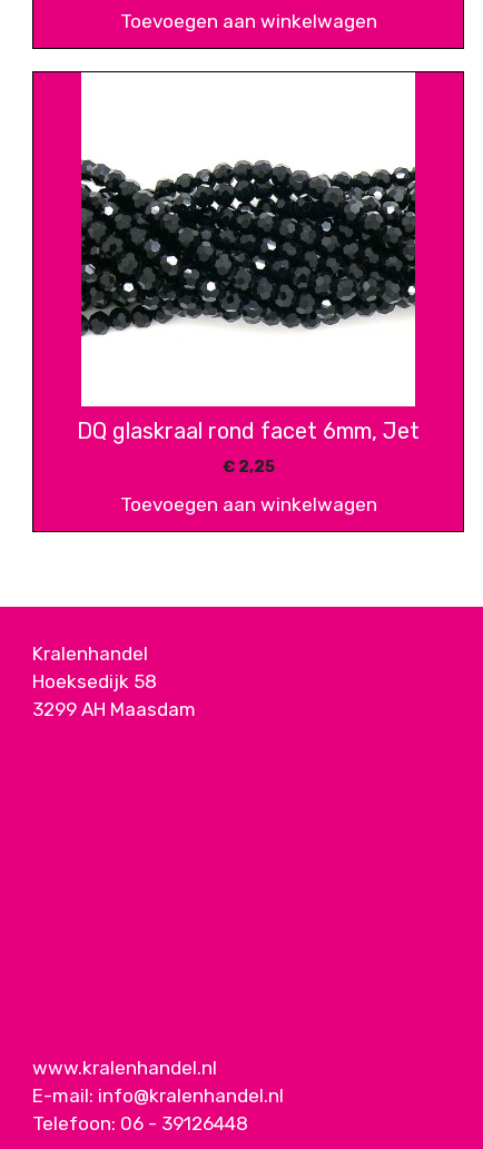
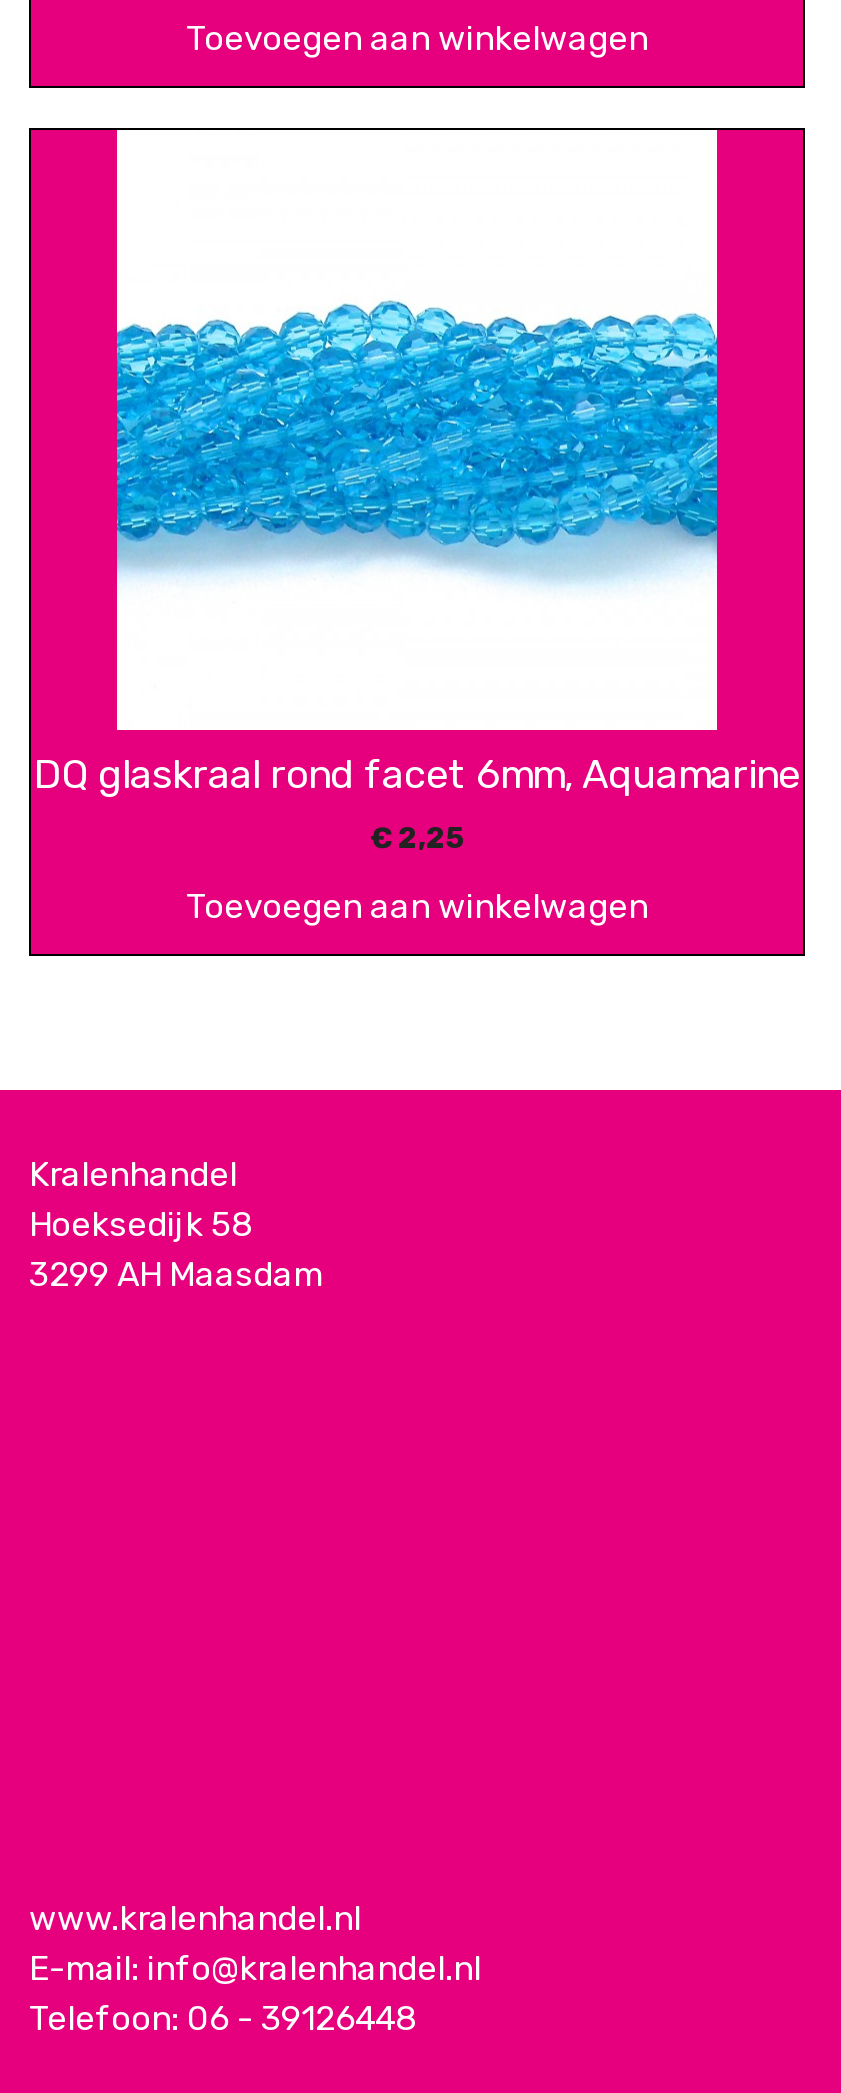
[80,159,416,337] [image] -> [115,288,719,602] [image]
[77,418,420,444] DQ glaskraal rond facet 6mm, Jet -> [34,751,800,799] DQ glaskraal rond facet 6mm, Aquamarine

